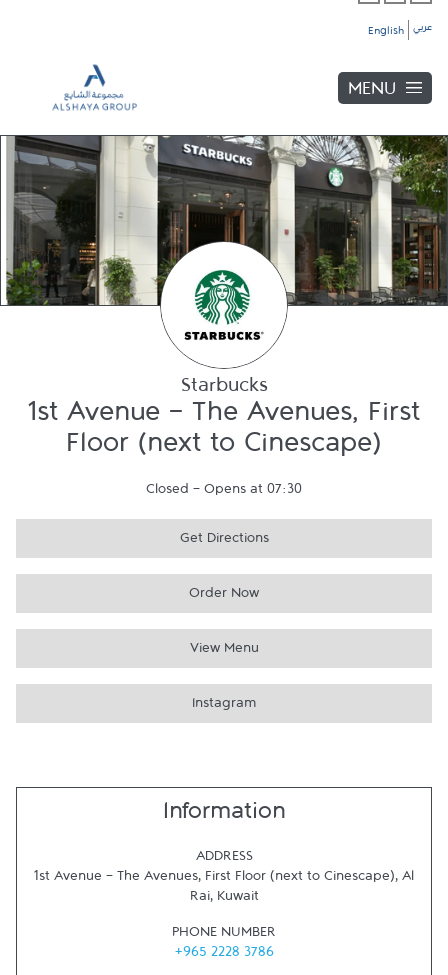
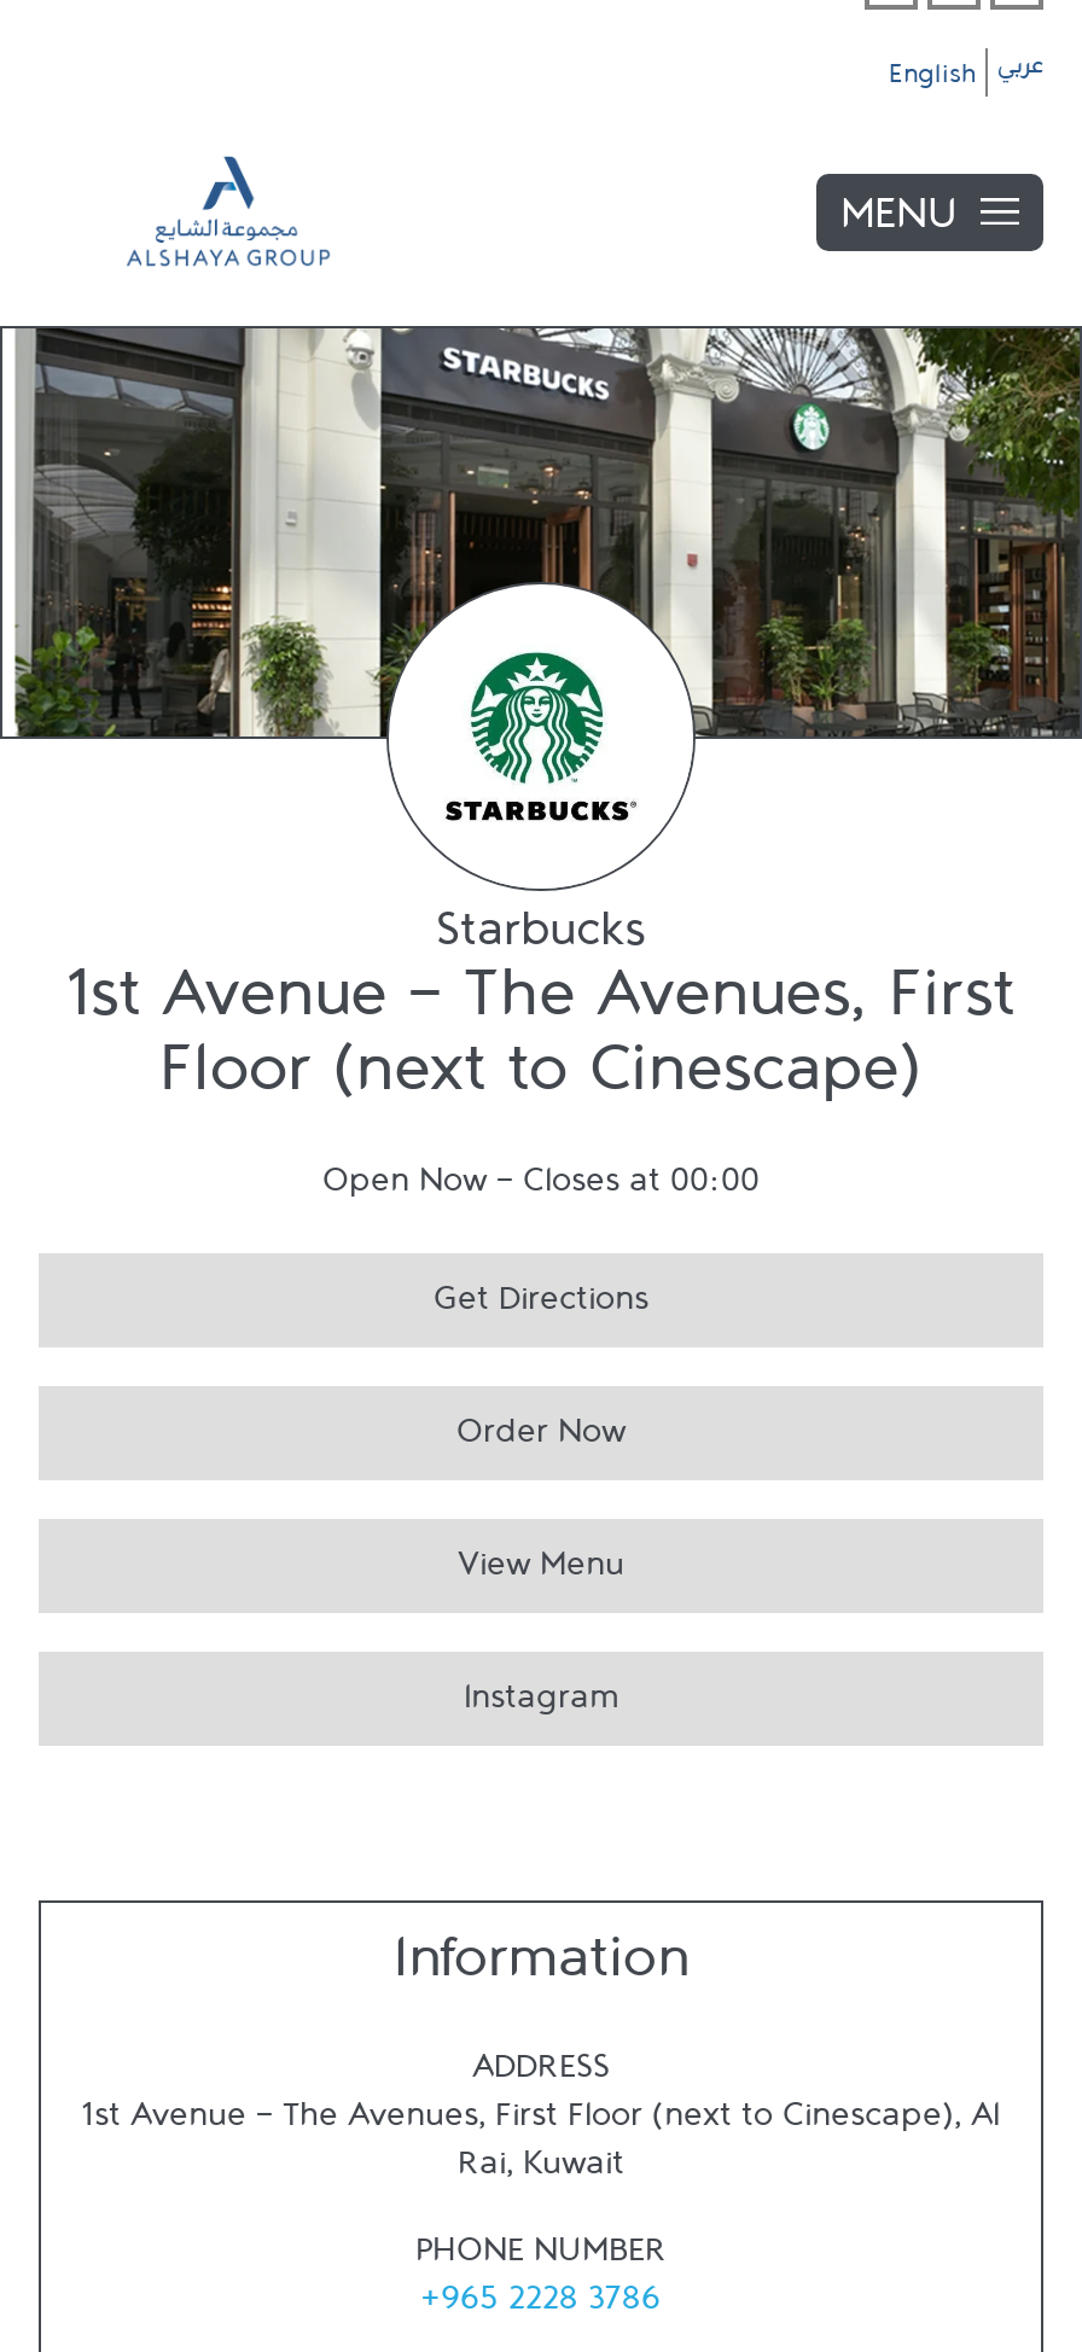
[146,483,302,503] Closed - Opens at 07:30 -> [322,1166,760,1215] Open Now - Closes at 00:00

